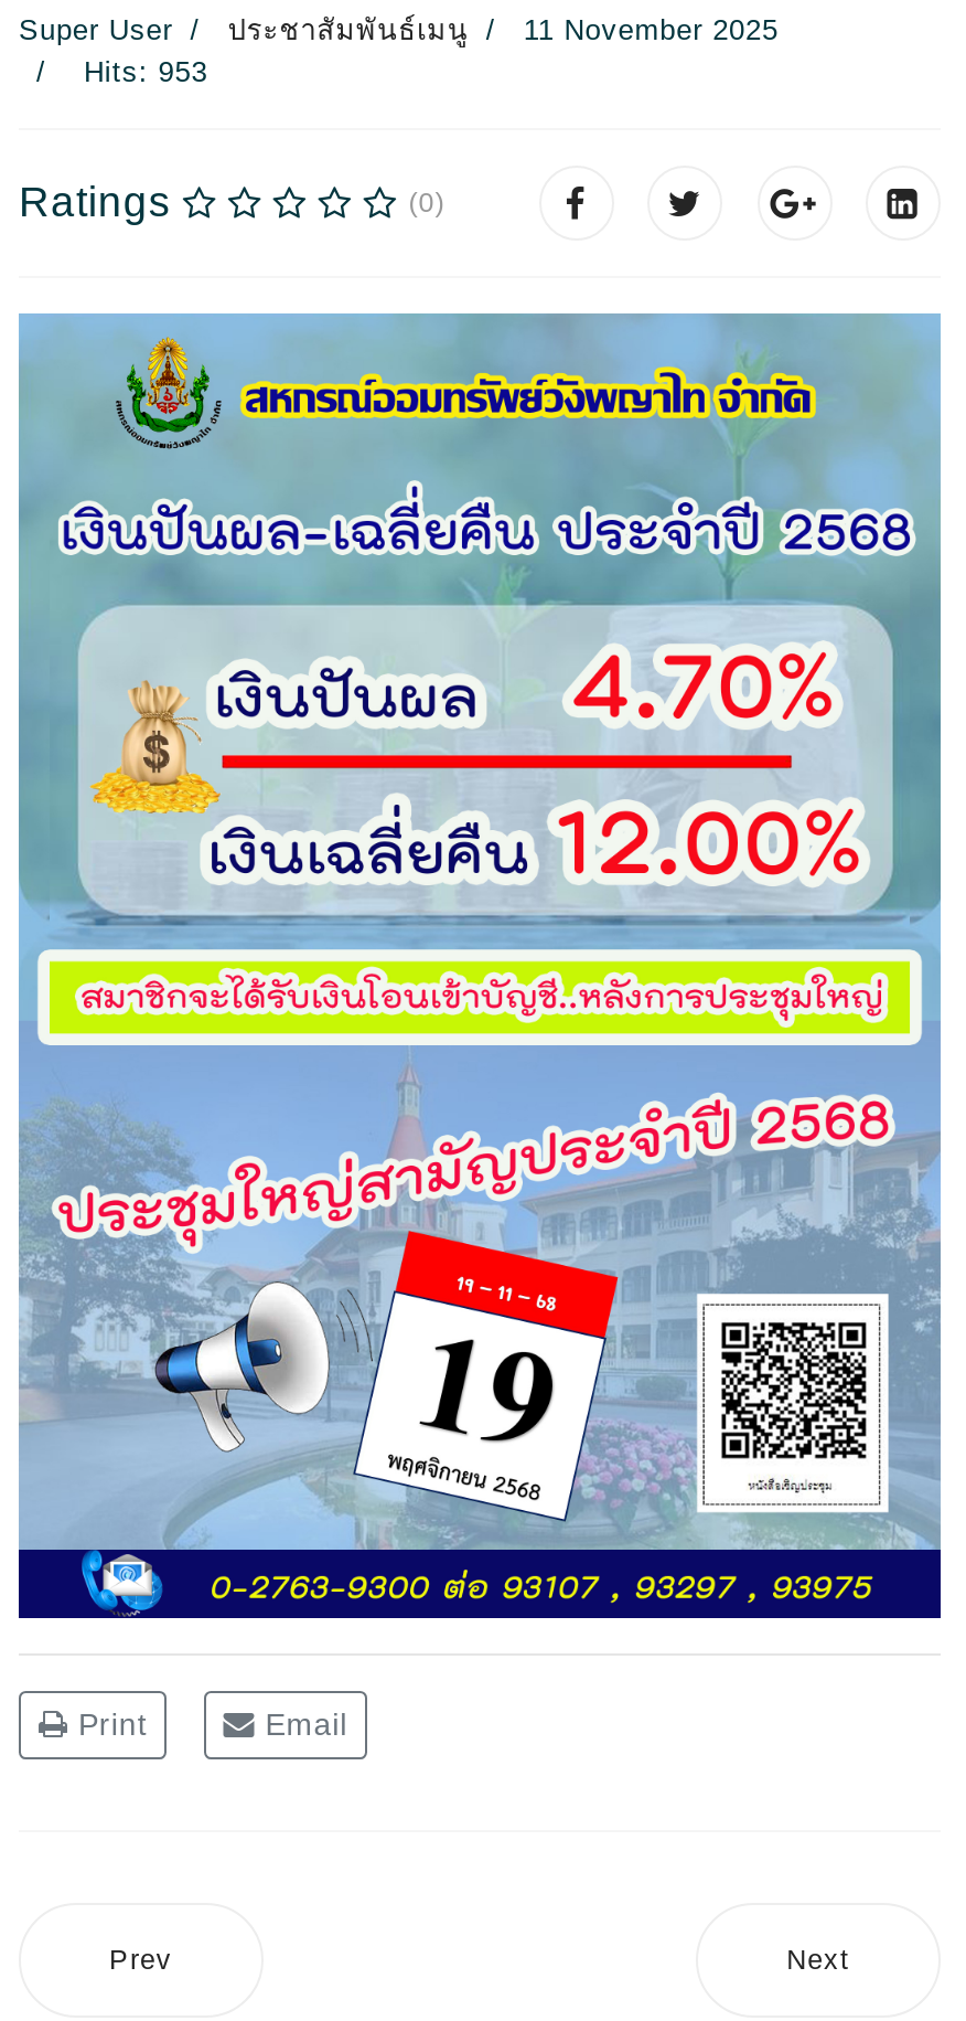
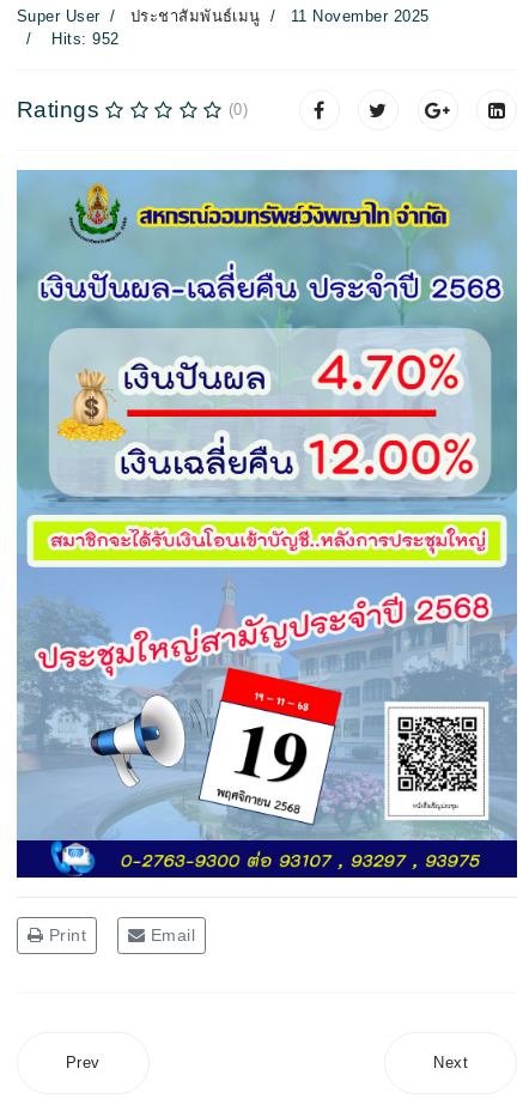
[84,55,208,88] Hits: 953 -> [52,30,119,48] Hits: 952

